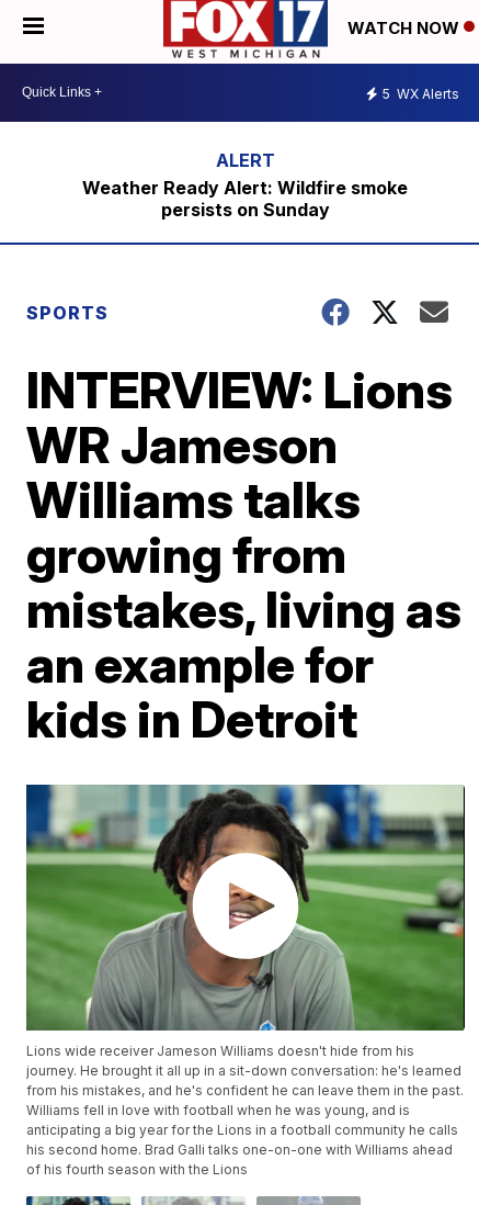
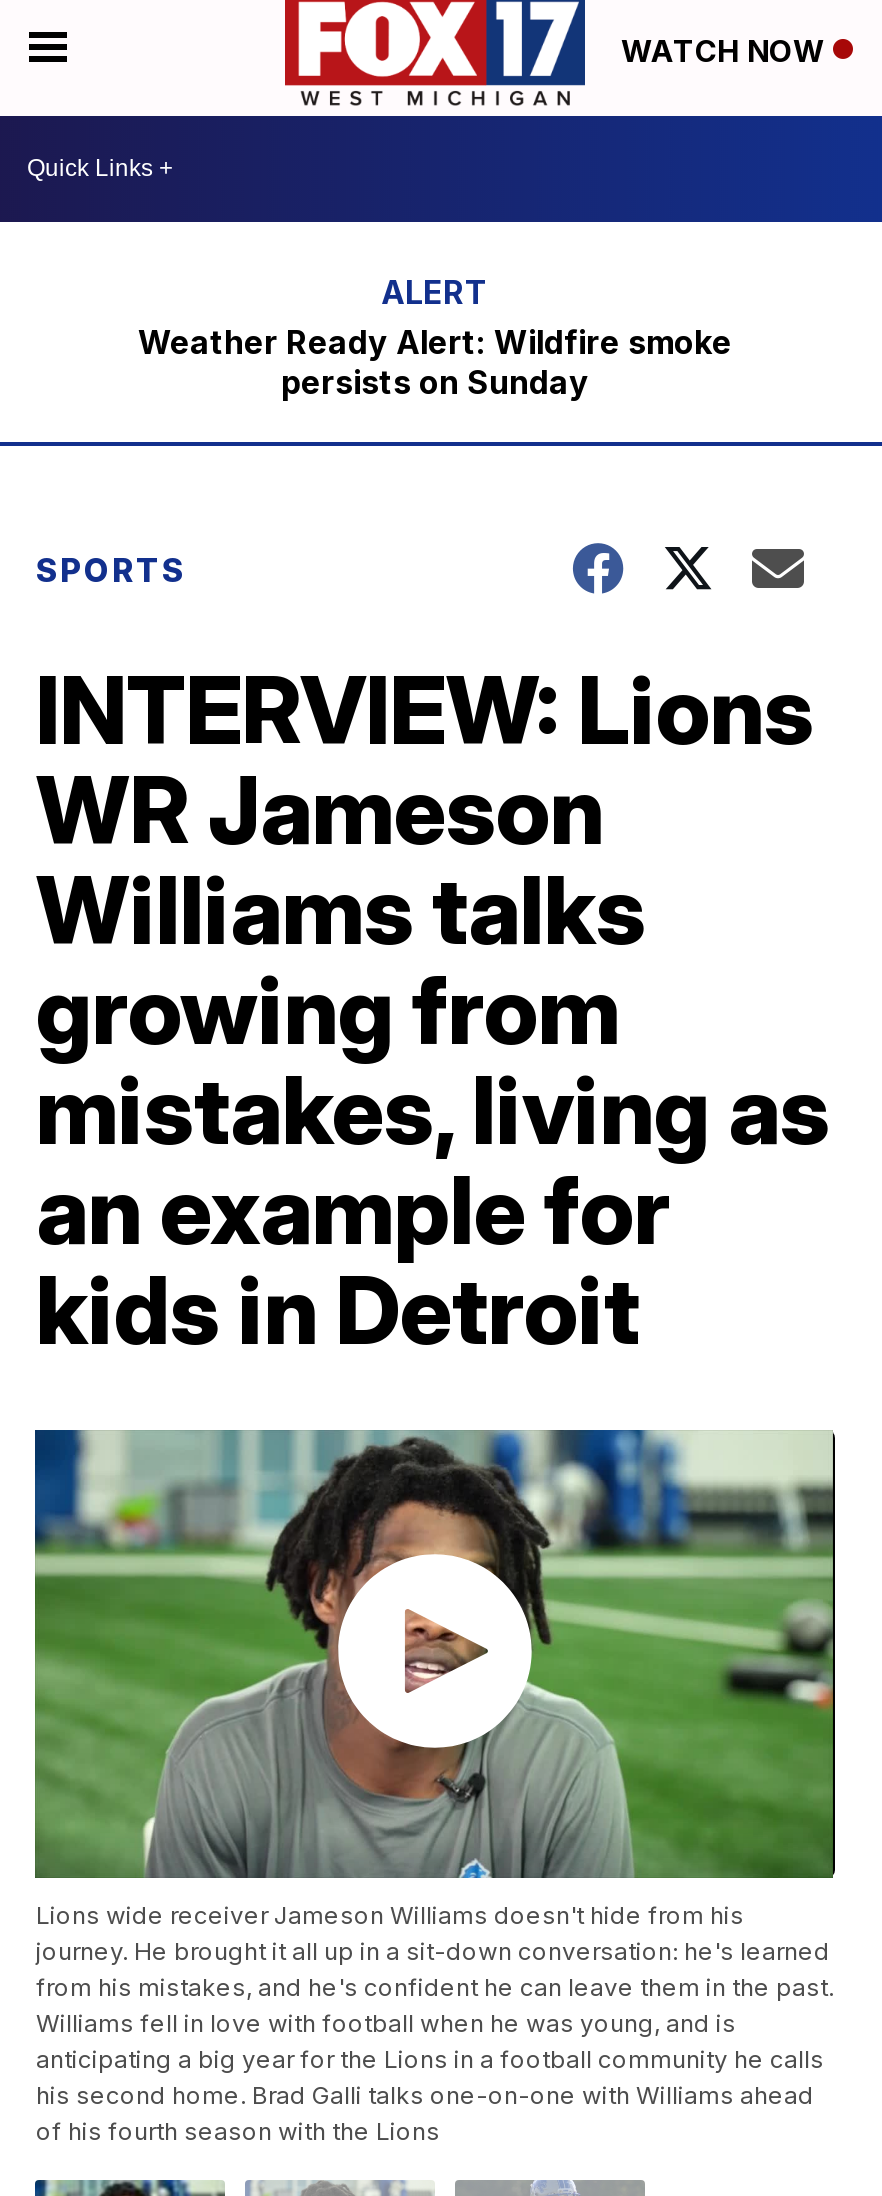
[383,86,459,102] 5 WX Alerts -> none

